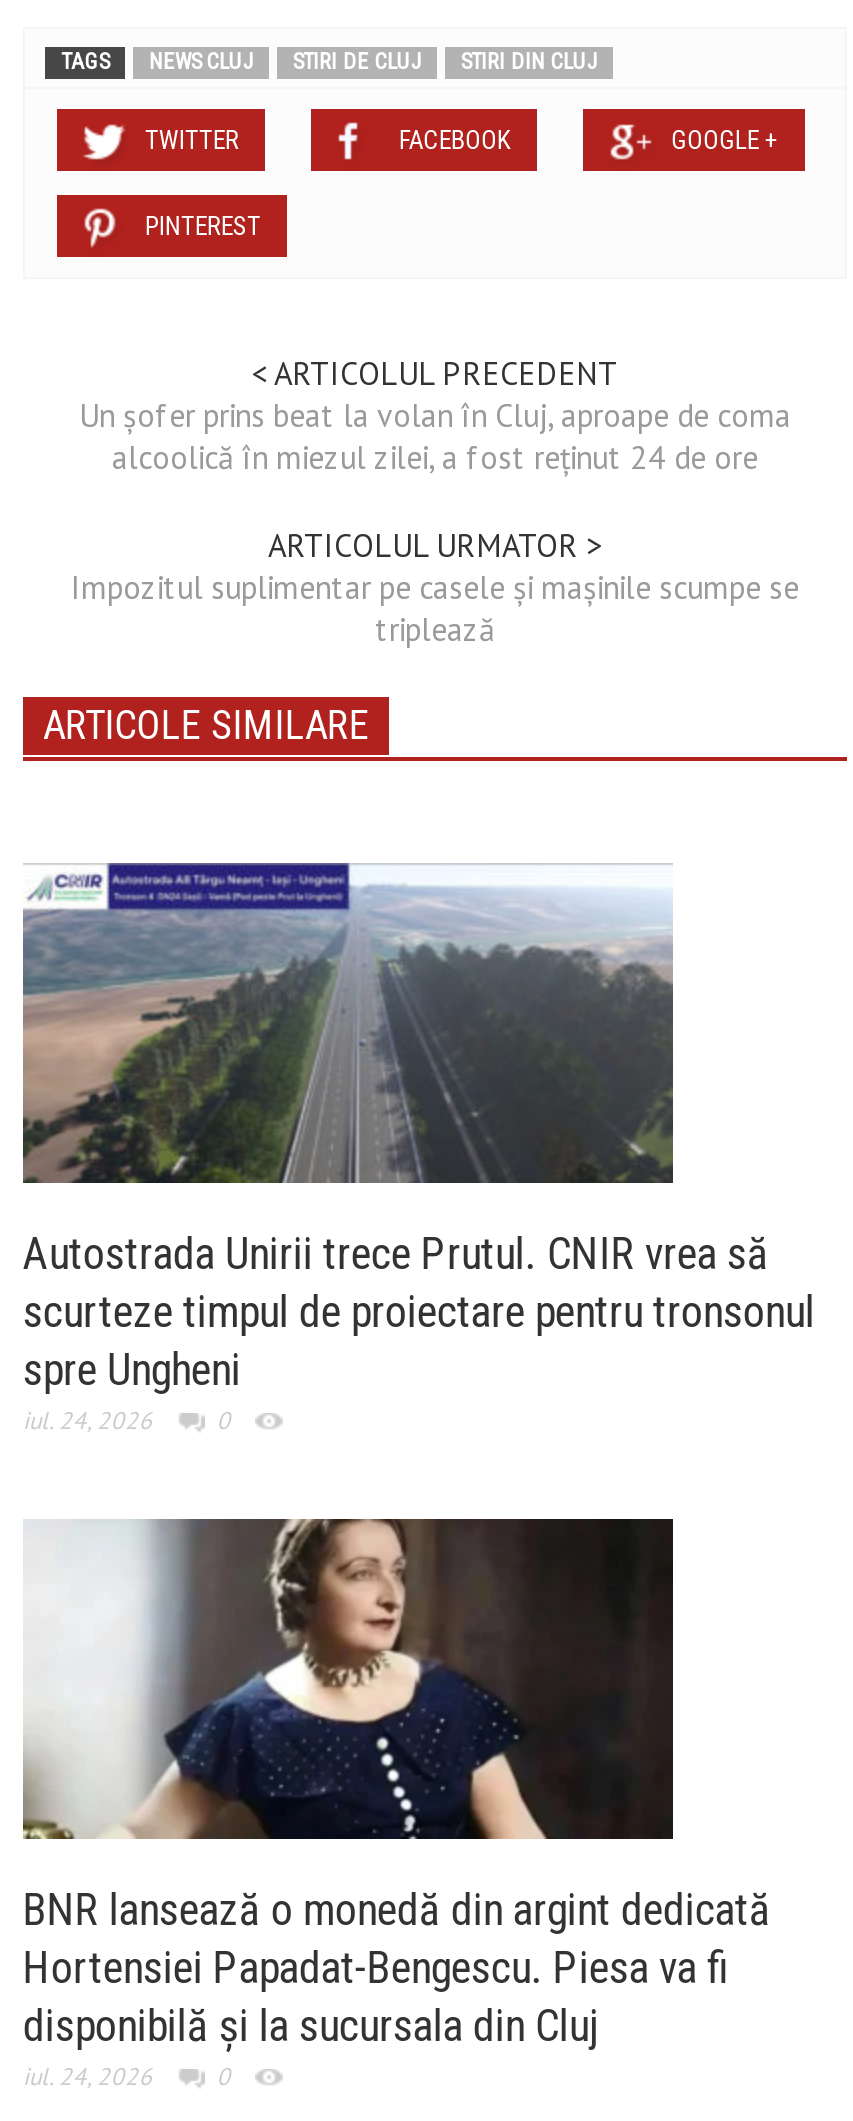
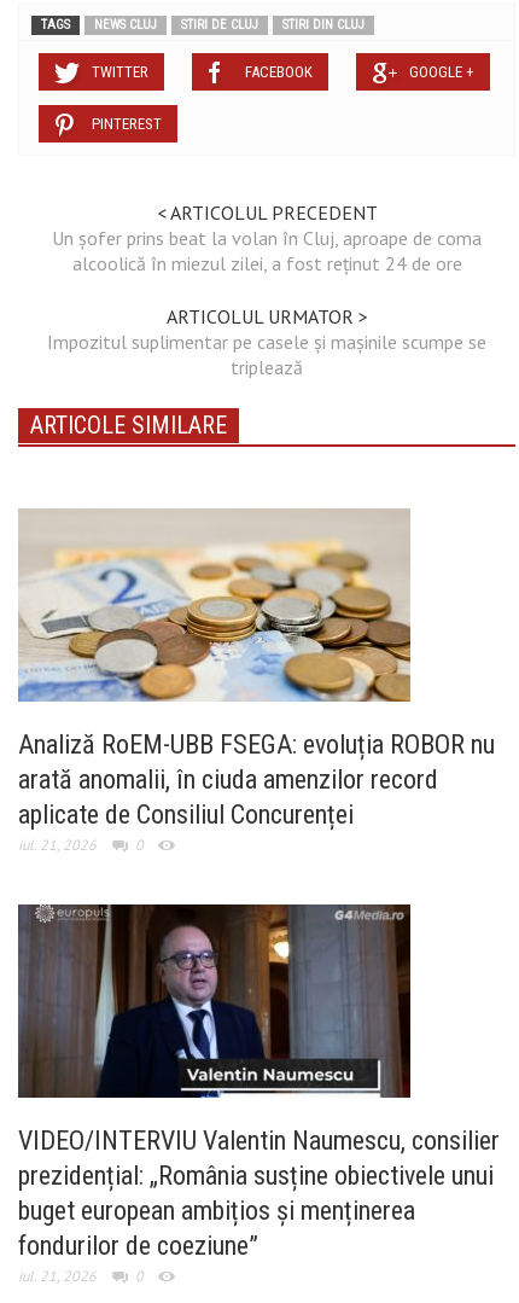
[21,863,815,1435] [image] | Autostrada Unirii trece Prutul. CNIR vrea să | scurteze timpul de proiectare pentru tronsonul | spre Ungheni | iul. 24, 2026 -> [17,508,495,854] [image] | Analiză RoEM-UBB FSEGA: evoluția ROBOR nu | arată anomalii, în ciuda amenzilor record | aplicate de Consiliul Concurenței | iul. 21, 2026
[23,1517,771,2091] [image] | BNR lansează o monedă din argint dedicată | Hortensiei Papadat-Bengescu. Piesa va fi | disponibilă și la sucursala din Cluj | iul. 24, 2026 -> [17,903,500,1285] [image] | VIDEO/INTERVIU Valentin Naumescu, consilier | prezidențial: „România susține obiectivele unui | buget european ambițios și menținerea | fondurilor de coeziune” | iul. 21, 2026

